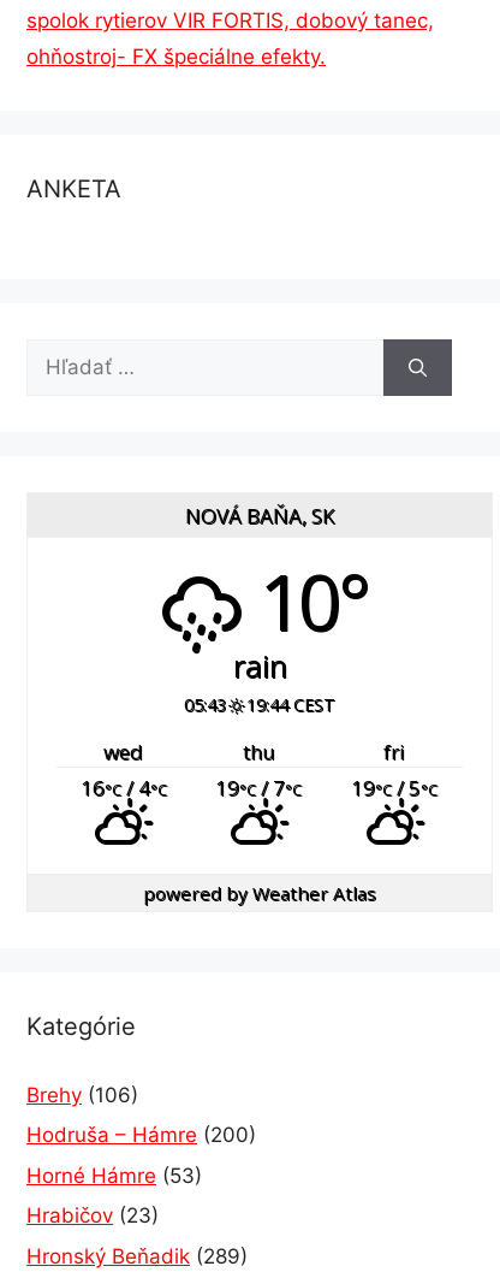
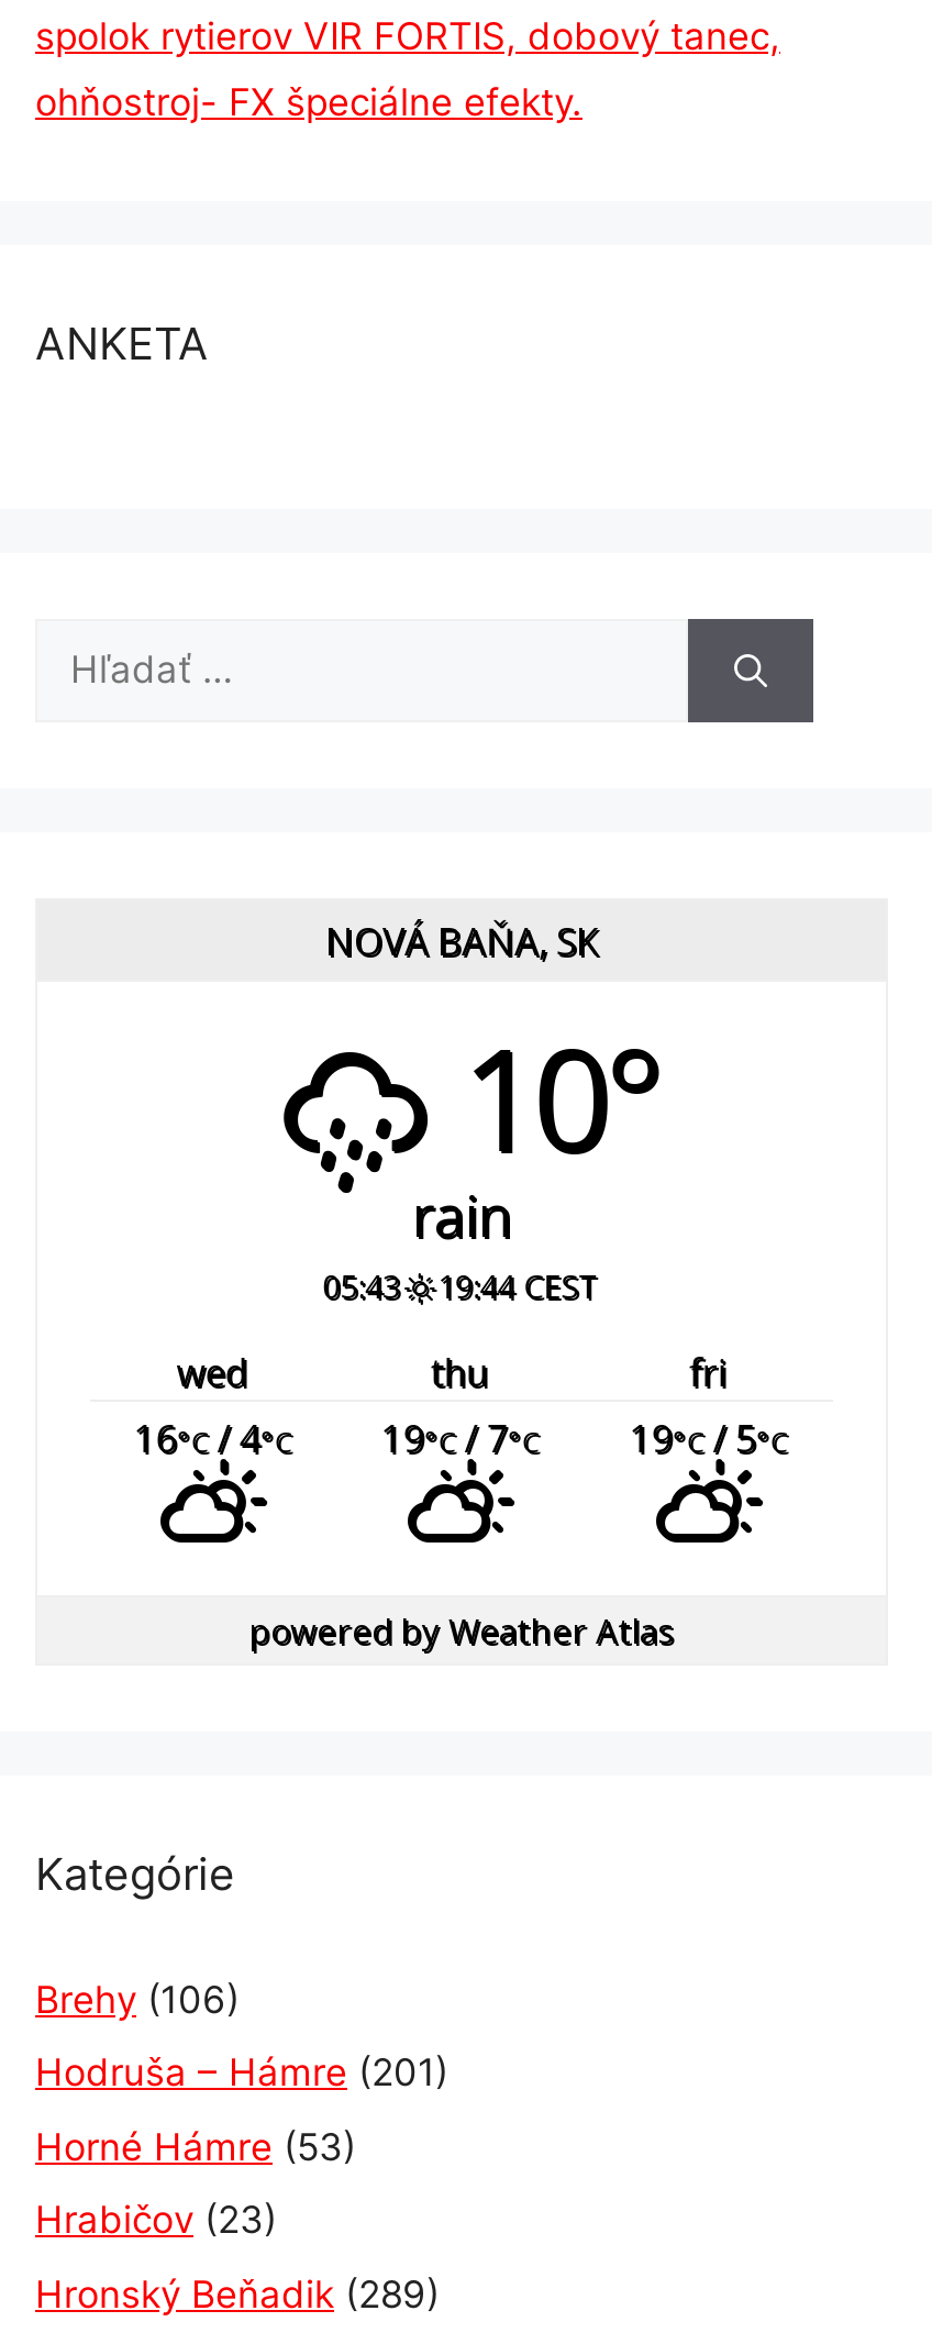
[26,1123,256,1147] Hodruša – Hámre (200) -> [35,2051,448,2095] Hodruša – Hámre (201)

